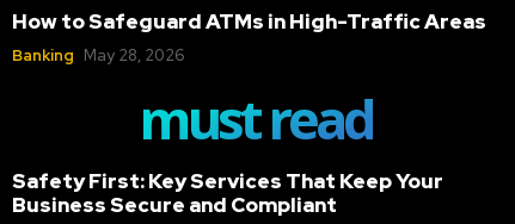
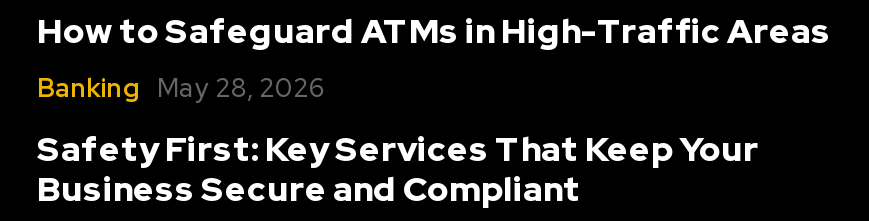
[139,83,373,155] must read -> none

